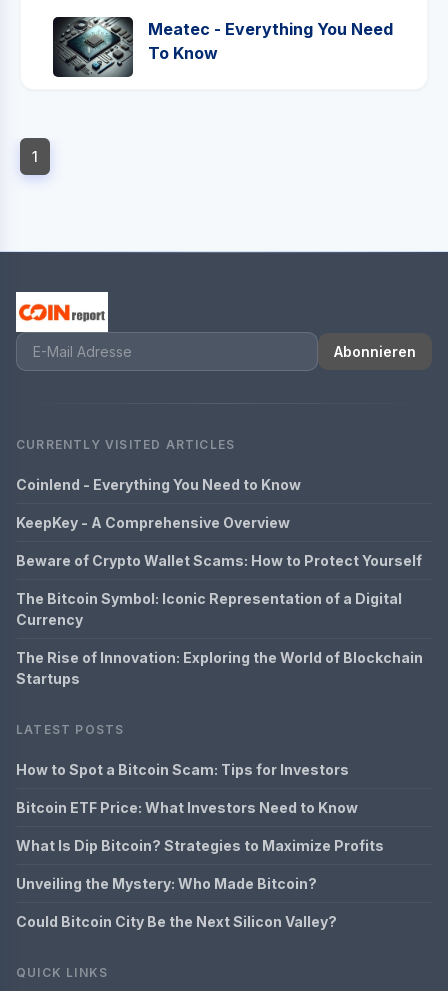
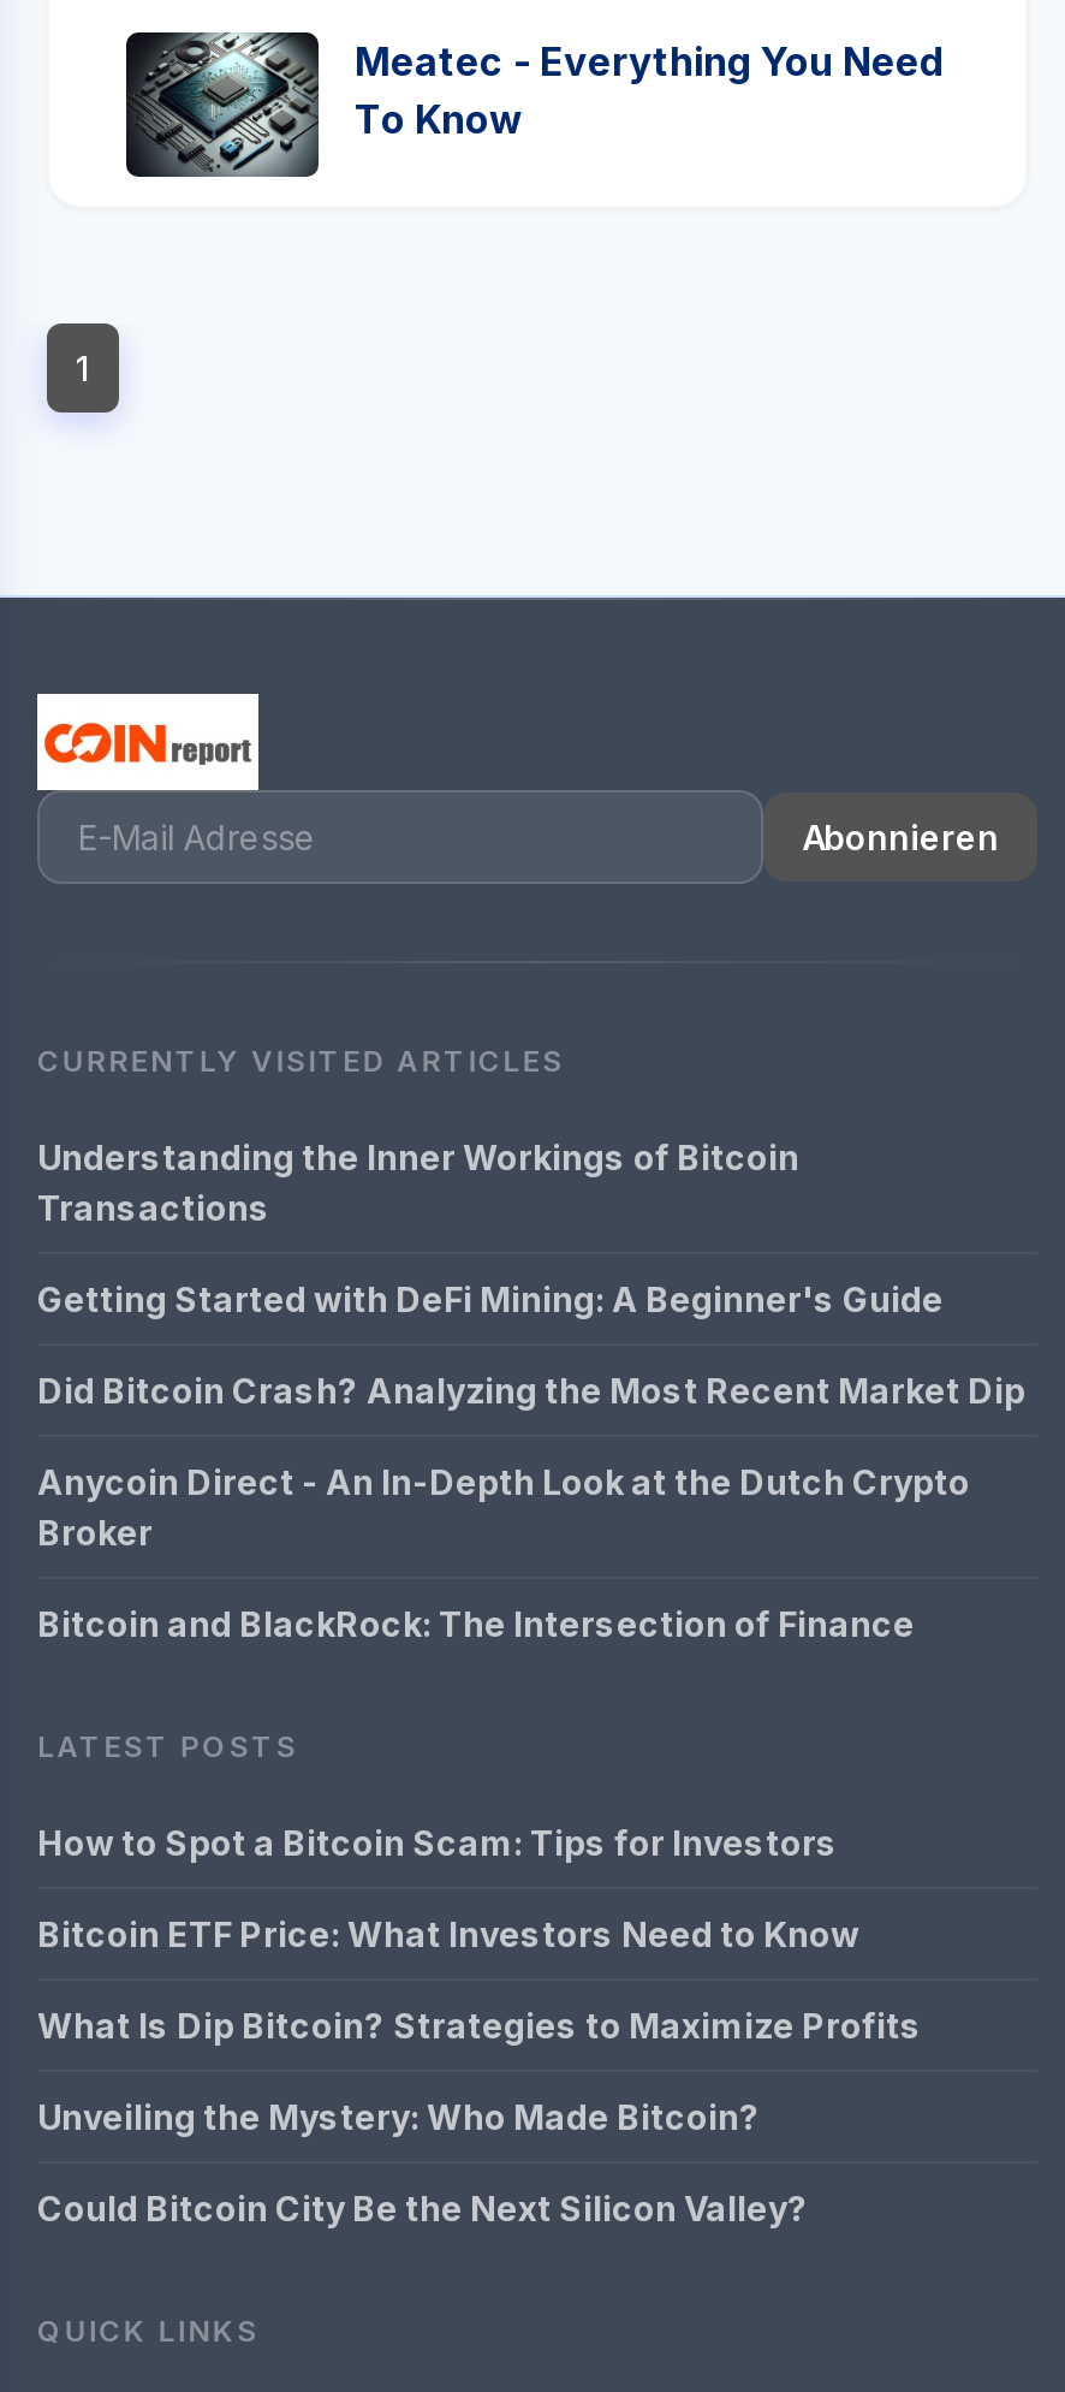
[16,476,301,493] Coinlend - Everything You Need to Know -> [37,1136,799,1227] Understanding the Inner Workings of Bitcoin | Transactions
[16,514,290,531] KeepKey - A Comprehensive Overview -> [37,1278,944,1319] Getting Started with DeFi Mining: A Beginner's Guide
[16,552,422,569] Beware of Crypto Wallet Scams: How to Protect Yourself -> [37,1369,1025,1410] Did Bitcoin Crash? Analyzing the Most Recent Market Dip
[16,590,402,628] The Bitcoin Symbol: Iconic Representation of a Digital | Currency -> [37,1461,970,1552] Anycoin Direct - An In-Depth Look at the Dutch Crypto | Broker
[16,649,423,687] The Rise of Innovation: Exploring the World of Blockchain | Startups -> [37,1603,915,1643] Bitcoin and BlackRock: The Intersection of Finance

